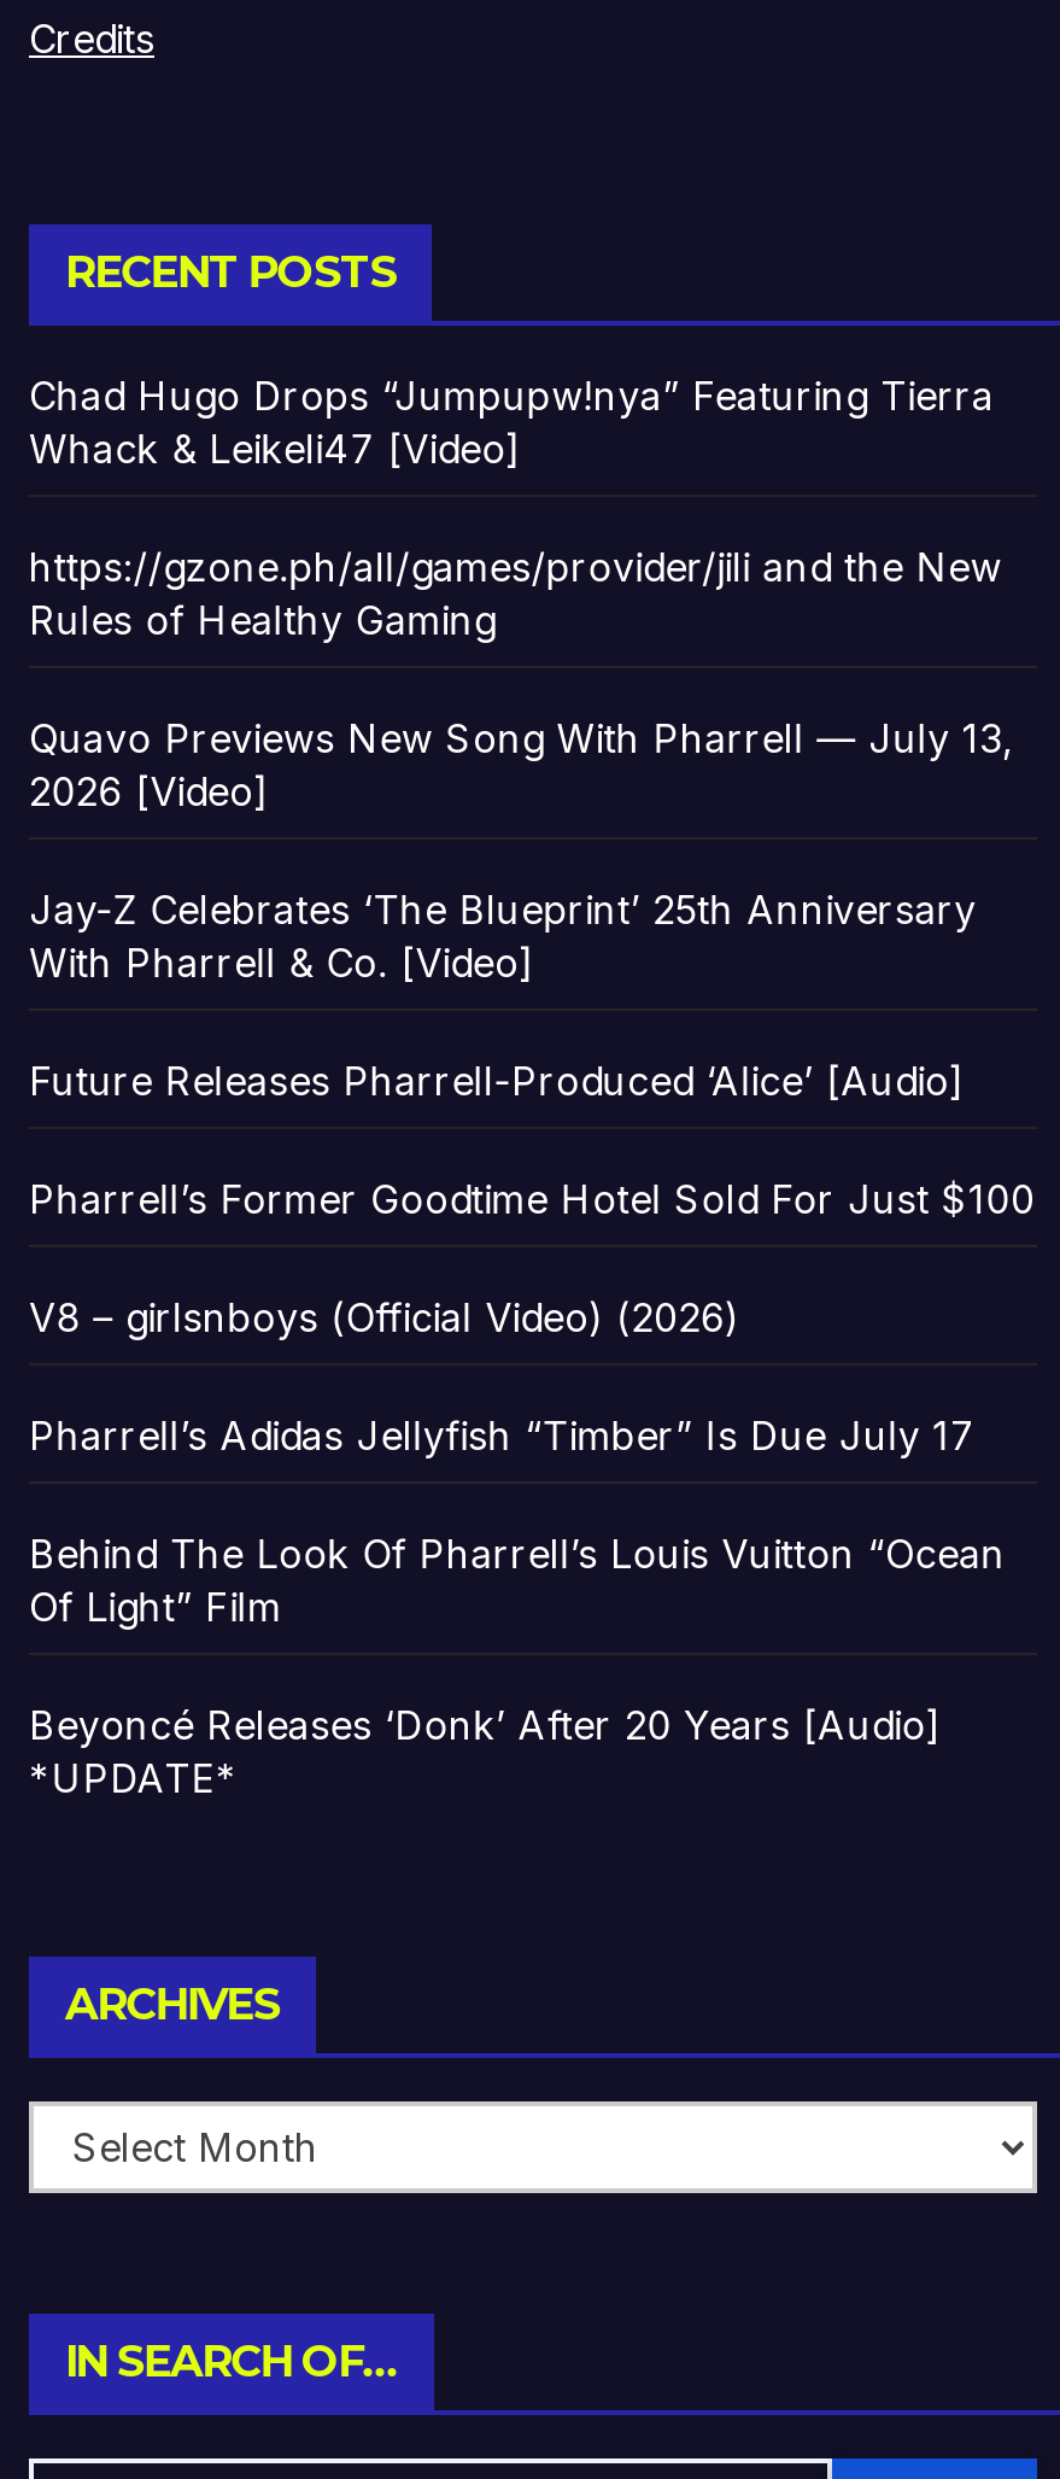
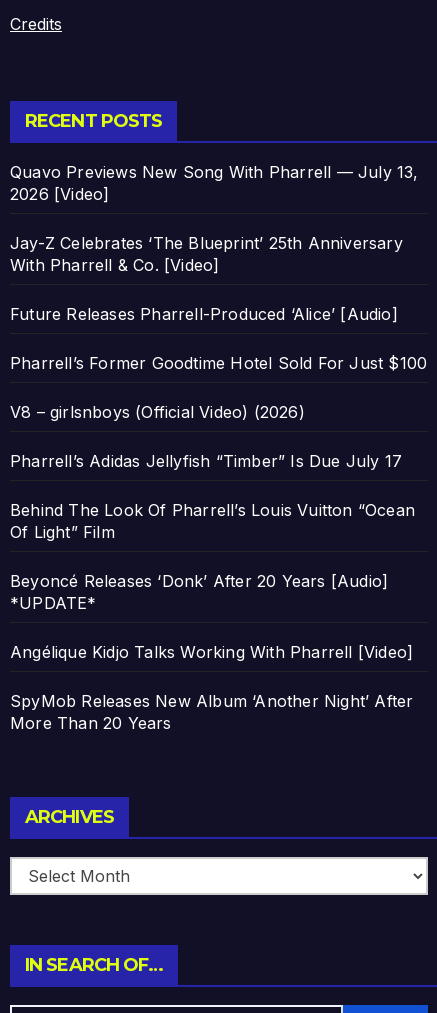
[29,373,1002,645] Chad Hugo Drops “Jumpupw!nya” Featuring Tierra | Whack & Leikeli47 [Video] | https://gzone.ph/all/games/provider/jili and the New | Rules of Healthy Gaming -> none
moved [29,715,1035,1803] -> [10,162,427,613]: Quavo Previews New Song With Pharrell — July 13, | 2026 [Video] | Jay-Z Celebrates ‘The Blueprint’ 25th Anniversary | ... | Beyoncé Releases ‘Donk’ After 20 Years [Audio] | *UPDATE*
none -> [10,642,413,733] Angélique Kidjo Talks Working With Pharrell [Video] | SpyMob Releases New Album ‘Another Night’ After | More Than 20 Years

